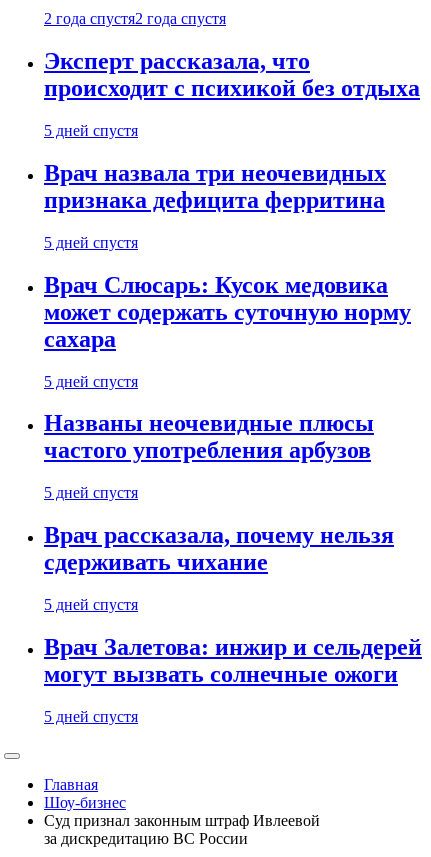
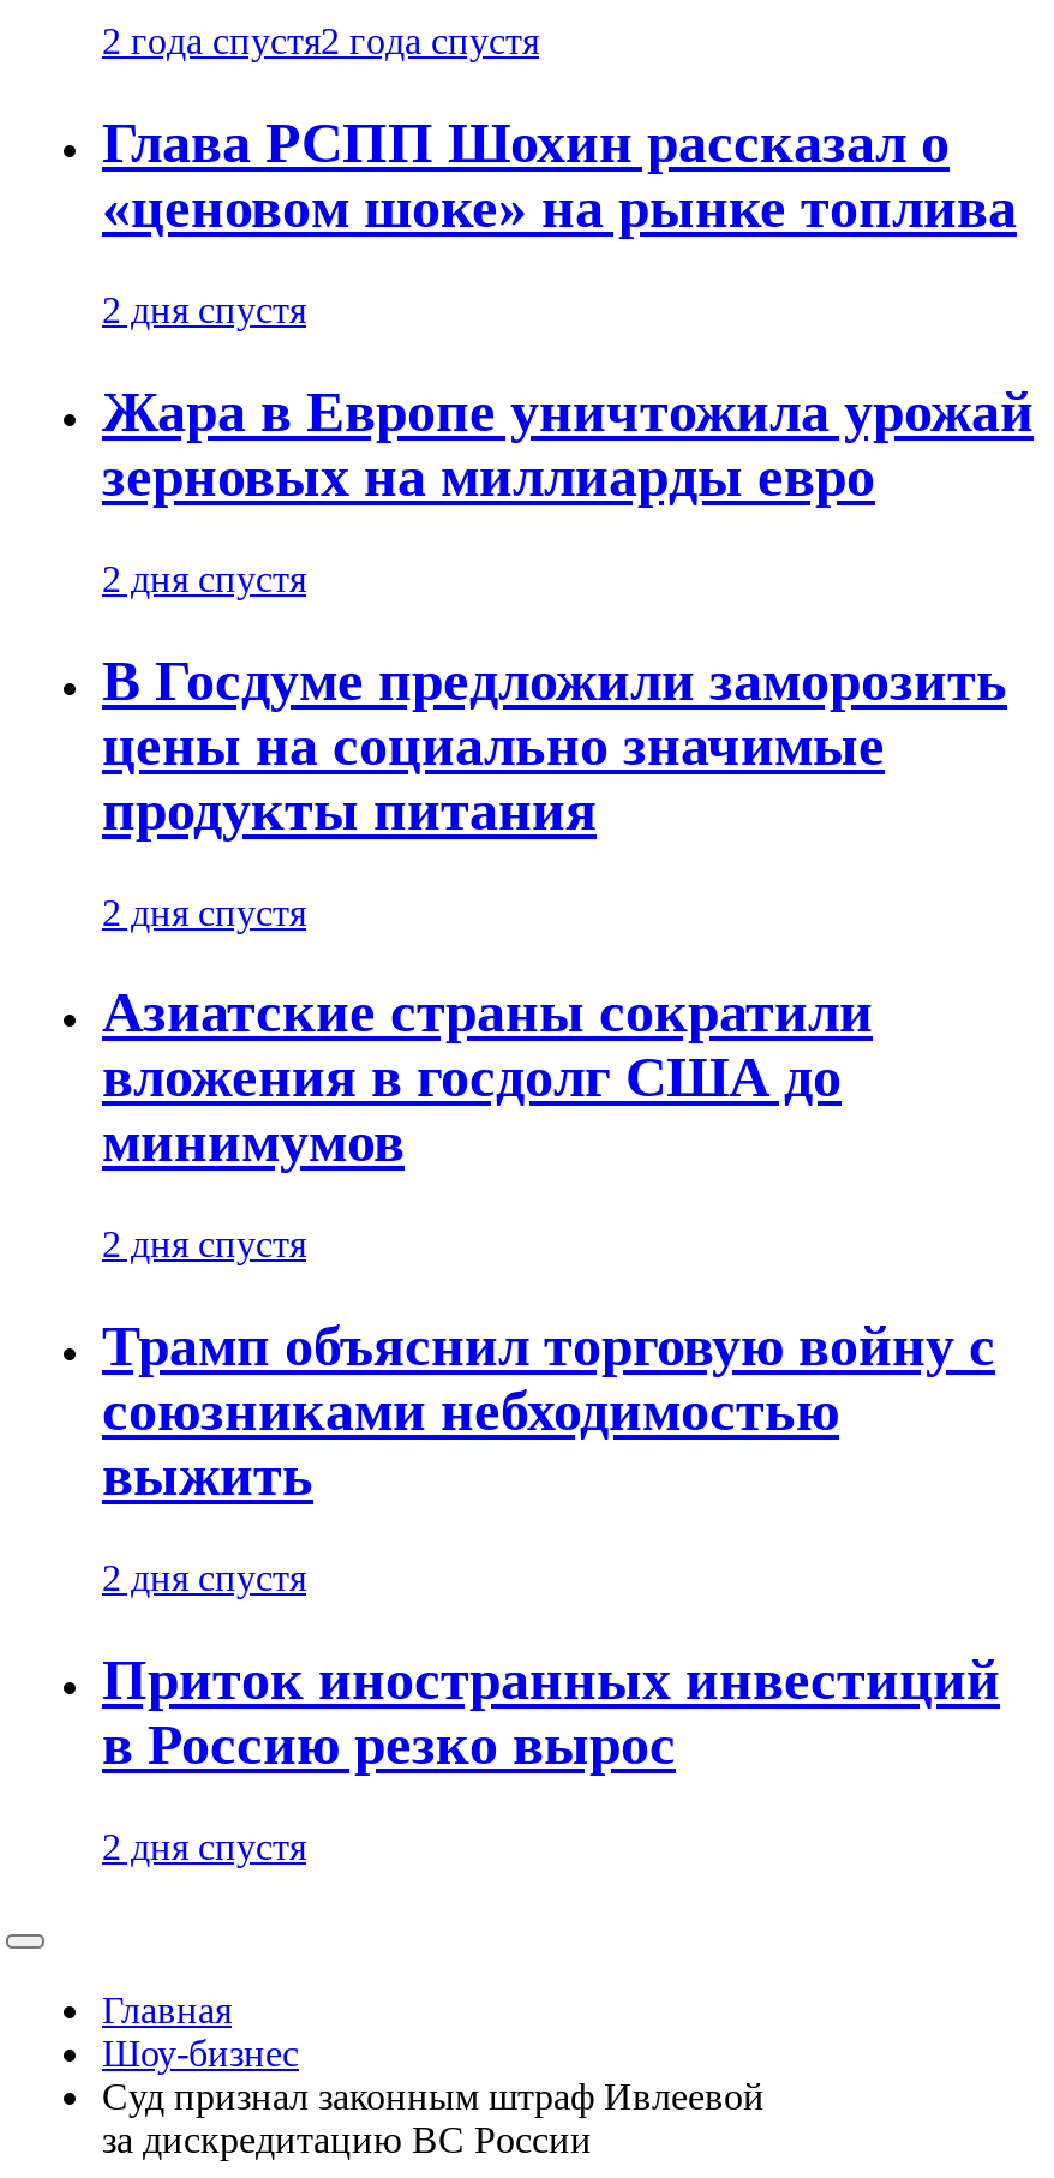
[44,48,420,101] Эксперт рассказала, что | происходит с психикой без отдыха -> [102,112,1017,239] Глава РСПП Шохин рассказал о | «ценовом шоке» на рынке топлива
[44,122,138,139] 5 дней спустя -> [102,289,306,330] 2 дня спустя
[44,160,386,213] Врач назвала три неочевидных | признака дефицита ферритина -> [102,380,1034,507] Жара в Европе уничтожила урожай | зерновых на миллиарды евро
[44,234,138,251] 5 дней спустя -> [102,558,306,599] 2 дня спустя
[44,272,411,352] Врач Слюсарь: Кусок медовика | может содержать суточную норму | сахара -> [102,649,1007,841] В Госдуме предложили заморозить | цены на социально значимые | продукты питания
[44,373,138,390] 5 дней спустя -> [102,891,306,932] 2 дня спустя
[44,410,374,463] Названы неочевидные плюсы | частого употребления арбузов -> [102,982,873,1174] Азиатские страны сократили | вложения в госдолг США до | минимумов
[44,484,138,501] 5 дней спустя -> [102,1224,306,1265] 2 дня спустя
[44,522,394,575] Врач рассказала, почему нельзя | сдерживать чихание -> [102,1315,995,1508] Трамп объяснил торговую войну с | союзниками небходимостью | выжить
[44,596,138,613] 5 дней спустя -> [102,1558,306,1599] 2 дня спустя
[44,634,422,687] Врач Залетова: инжир и сельдерей | могут вызвать солнечные ожоги -> [102,1649,1000,1776] Приток иностранных инвестиций | в Россию резко вырос
[44,708,138,725] 5 дней спустя -> [102,1826,306,1867] 2 дня спустя

